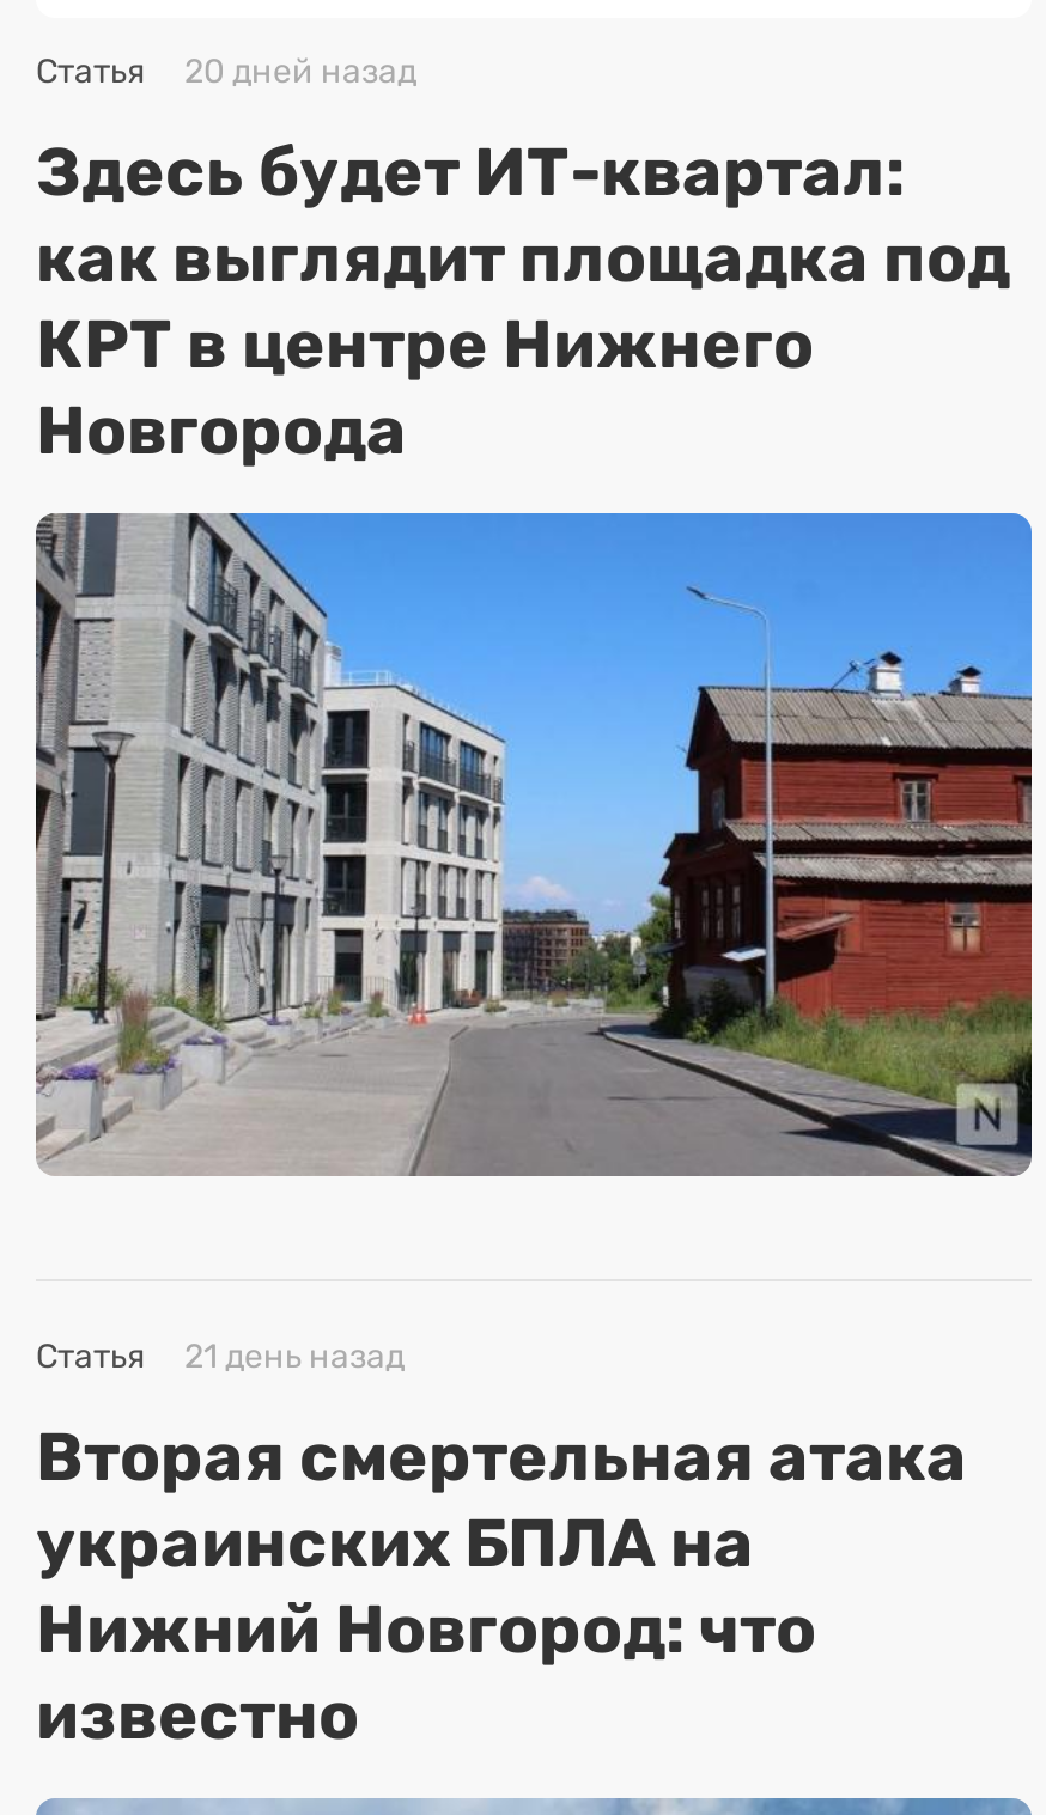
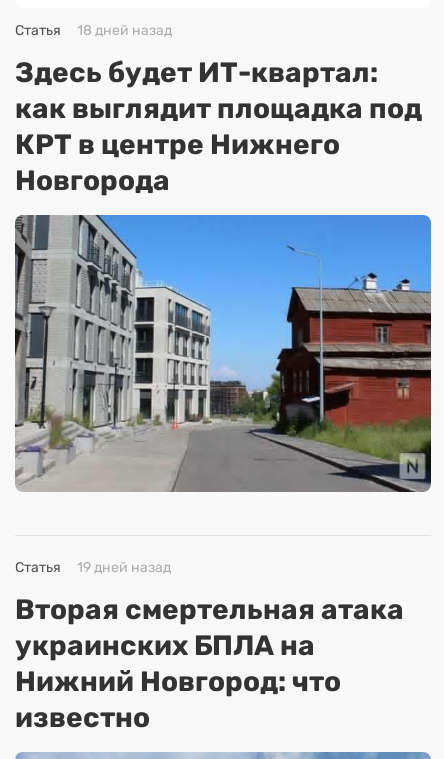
[36,52,416,92] Статья 20 дней назад -> [15,22,172,39] Статья 18 дней назад
[36,1337,405,1378] Статья 21 день назад -> [15,559,171,576] Статья 19 дней назад

